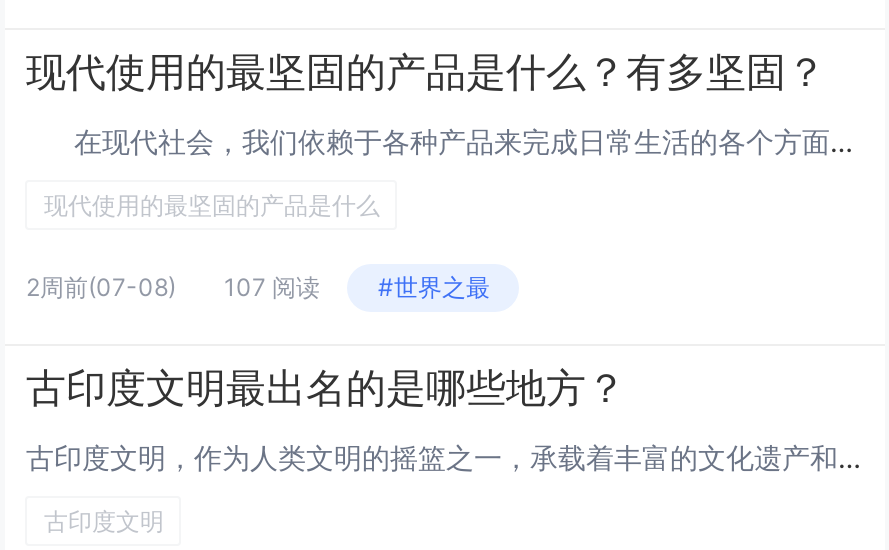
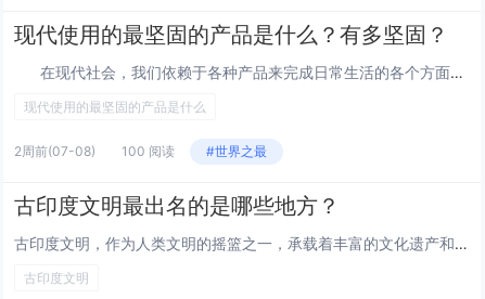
[26,272,490,302] 2周前(07-08) 107 阅读 #世界之最 -> [15,143,267,159] 2周前(07-08) 100 阅读 #世界之最

